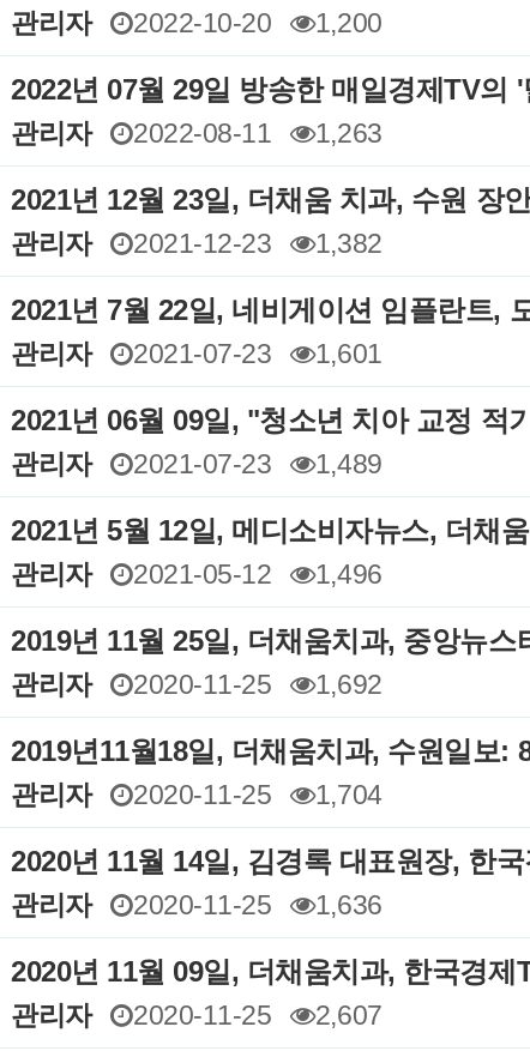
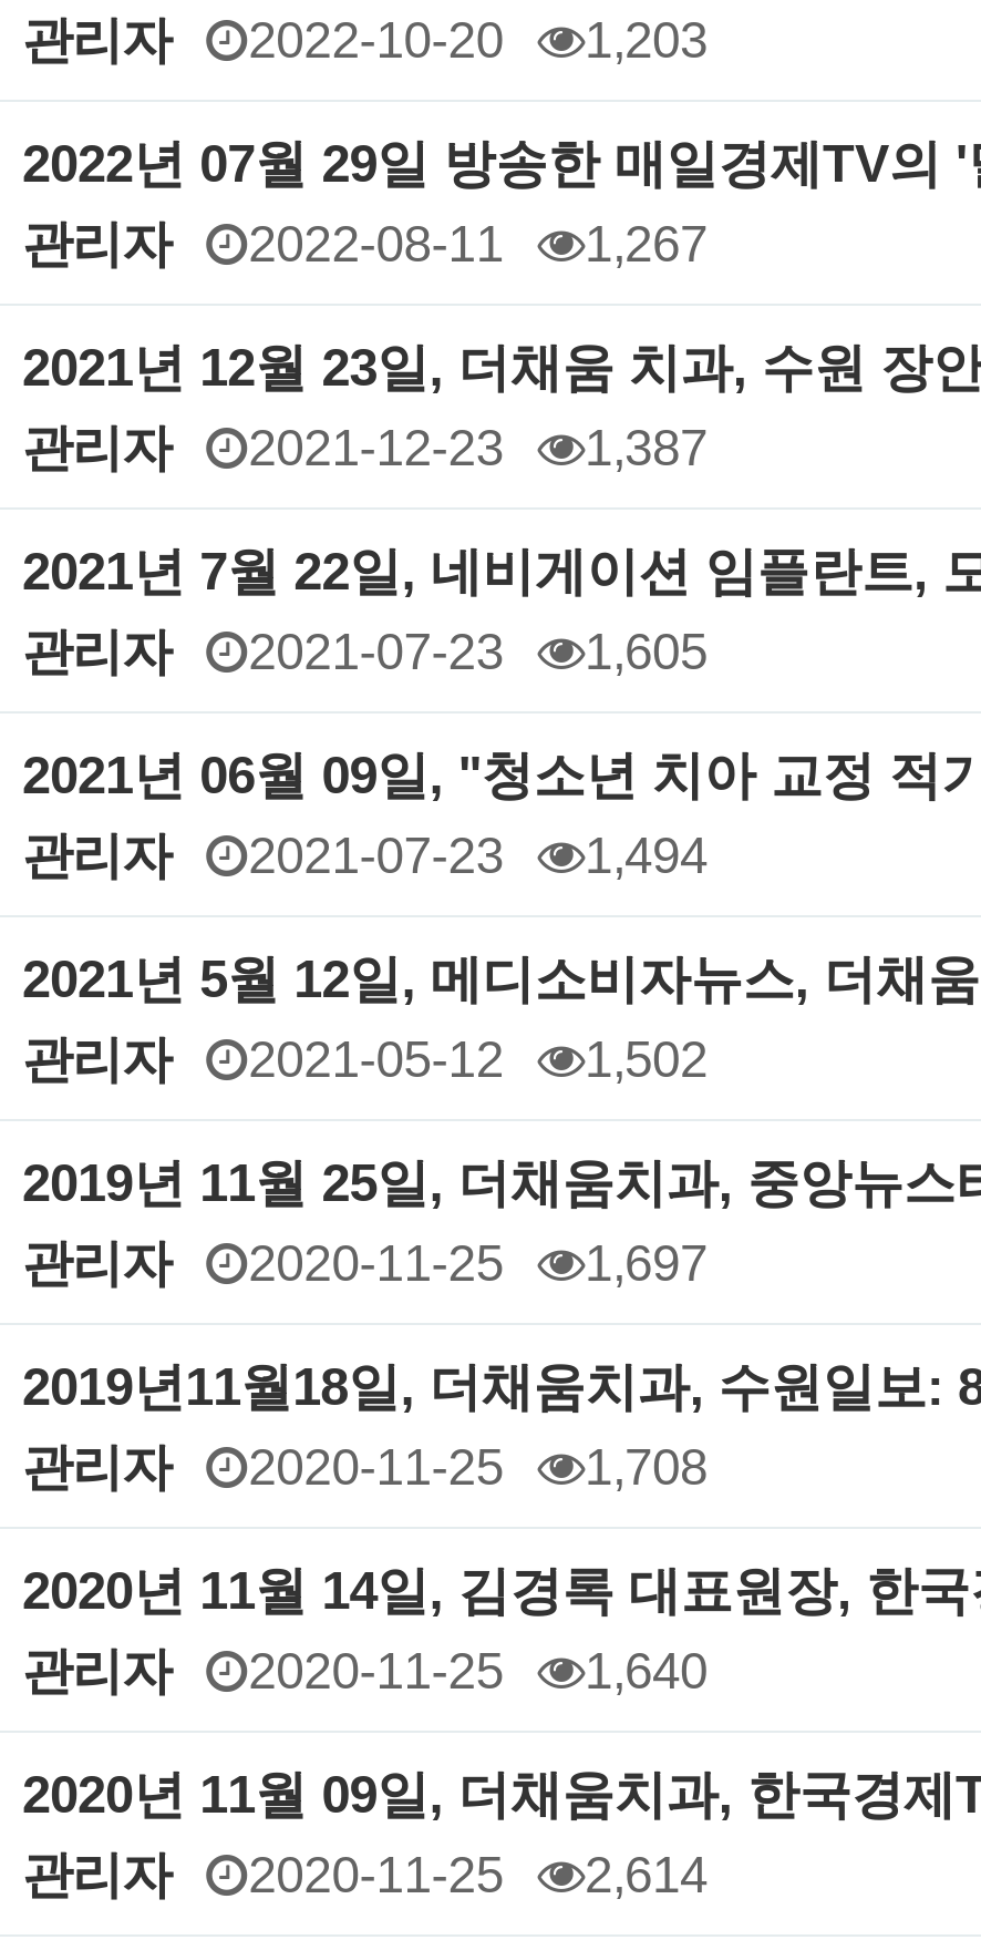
[11,7,382,38] 관리자 2022-10-20 1,200 -> [22,10,708,68] 관리자 2022-10-20 1,203
[11,117,382,148] 관리자 2022-08-11 1,263 -> [22,214,708,271] 관리자 2022-08-11 1,267
[11,227,382,258] 관리자 2021-12-23 1,382 -> [22,418,708,475] 관리자 2021-12-23 1,387
[11,337,382,369] 관리자 2021-07-23 1,601 -> [22,622,708,679] 관리자 2021-07-23 1,605
[11,448,382,479] 관리자 2021-07-23 1,489 -> [22,825,708,883] 관리자 2021-07-23 1,494
[11,558,382,589] 관리자 2021-05-12 1,496 -> [22,1029,708,1087] 관리자 2021-05-12 1,502
[11,668,382,699] 관리자 2020-11-25 1,692 -> [22,1233,708,1291] 관리자 2020-11-25 1,697
[11,778,382,810] 관리자 2020-11-25 1,704 -> [22,1437,708,1495] 관리자 2020-11-25 1,708
[11,889,382,920] 관리자 2020-11-25 1,636 -> [22,1641,708,1698] 관리자 2020-11-25 1,640
[11,999,382,1030] 관리자 2020-11-25 2,607 -> [22,1845,708,1902] 관리자 2020-11-25 2,614

